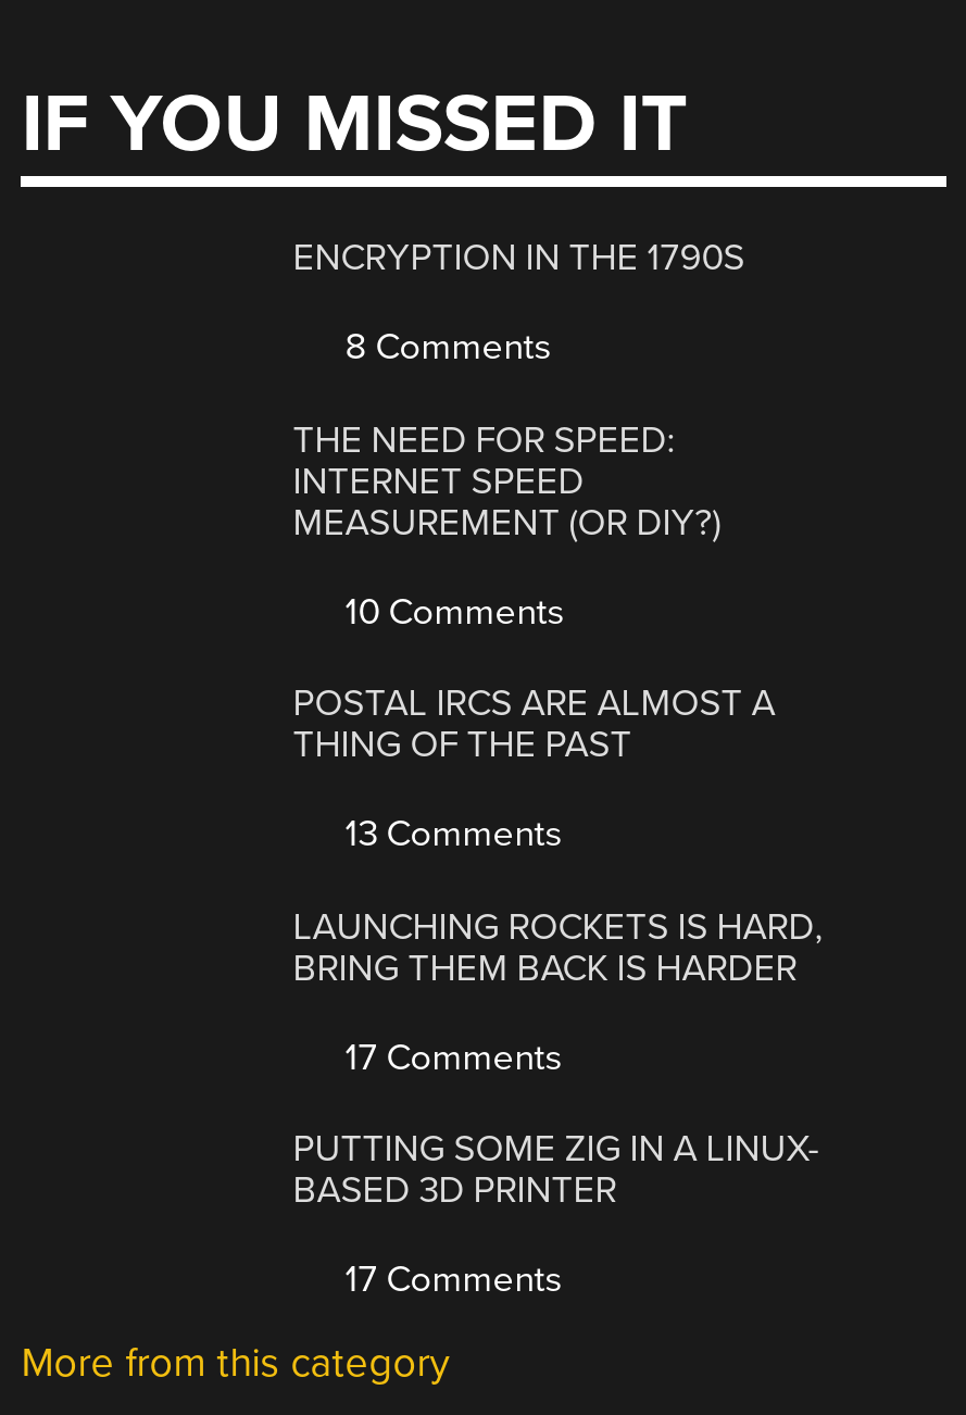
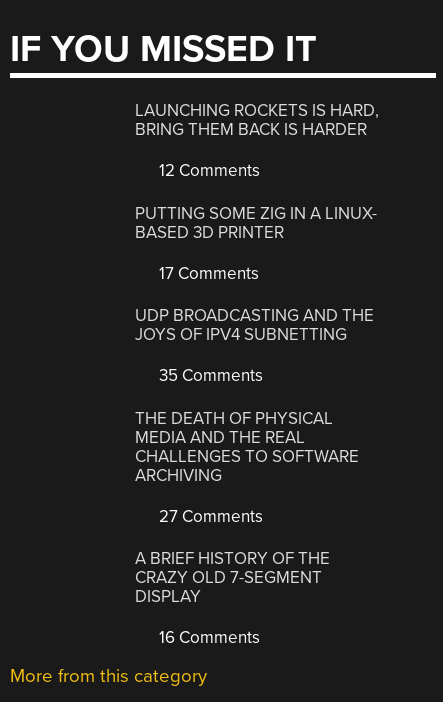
[293,235,775,857] ENCRYPTION IN THE 1790S | 8 Comments | THE NEED FOR SPEED: | INTERNET SPEED | MEASUREMENT (OR DIY?) | 10 Comments | POSTAL IRCS ARE ALMOST A | THING OF THE PAST | 13 Comments -> none
moved [293,904,823,991] -> [135,100,379,140]: LAUNCHING ROCKETS IS HARD, | BRING THEM BACK IS HARDER
[336,1034,562,1080] 17 Comments -> [155,160,260,181] 12 Comments
moved [293,1127,819,1303] -> [135,203,377,284]: PUTTING SOME ZIG IN A LINUX- | BASED 3D PRINTER | 17 Comments
none -> [135,305,374,648] UDP BROADCASTING AND THE | JOYS OF IPV4 SUBNETTING | 35 Comments | THE DEATH OF PHYSICAL | MEDIA AND THE REAL | CHALLENGES TO SOFTWARE | ARCHIVING | 27 Comments | A BRIEF HISTORY OF THE | CRAZY OLD 7-SEGMENT | DISPLAY | 16 Comments

